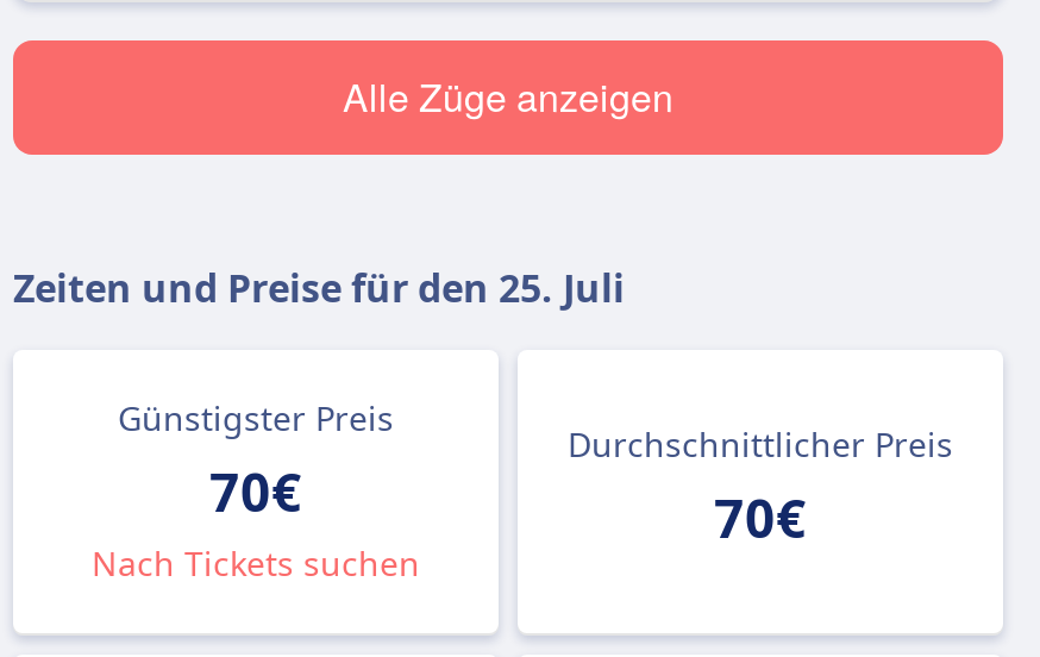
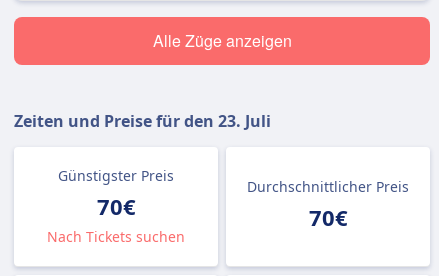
[13,262,625,314] Zeiten und Preise für den 25. Juli -> [14,110,271,132] Zeiten und Preise für den 23. Juli

